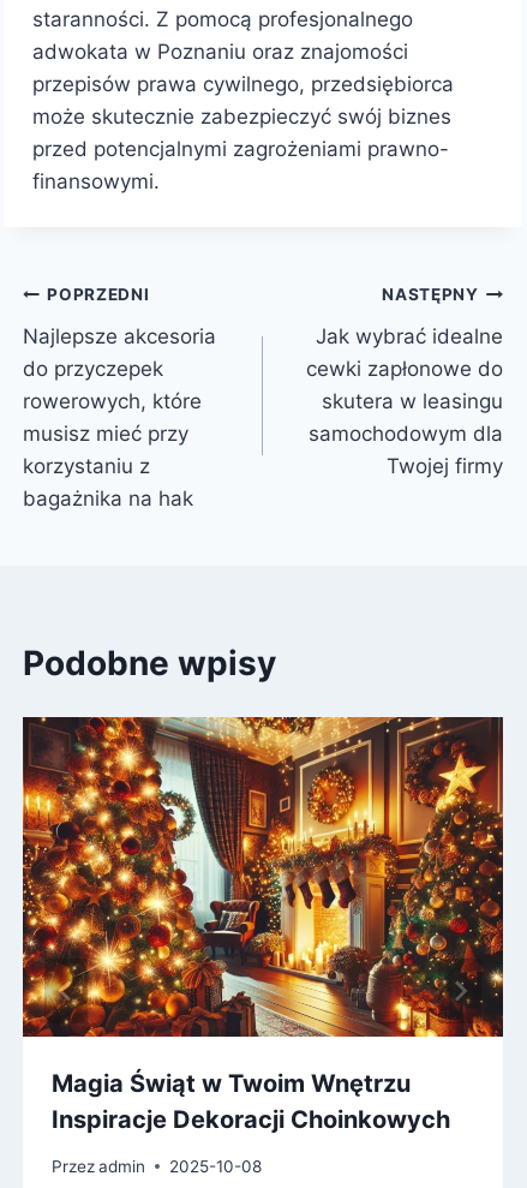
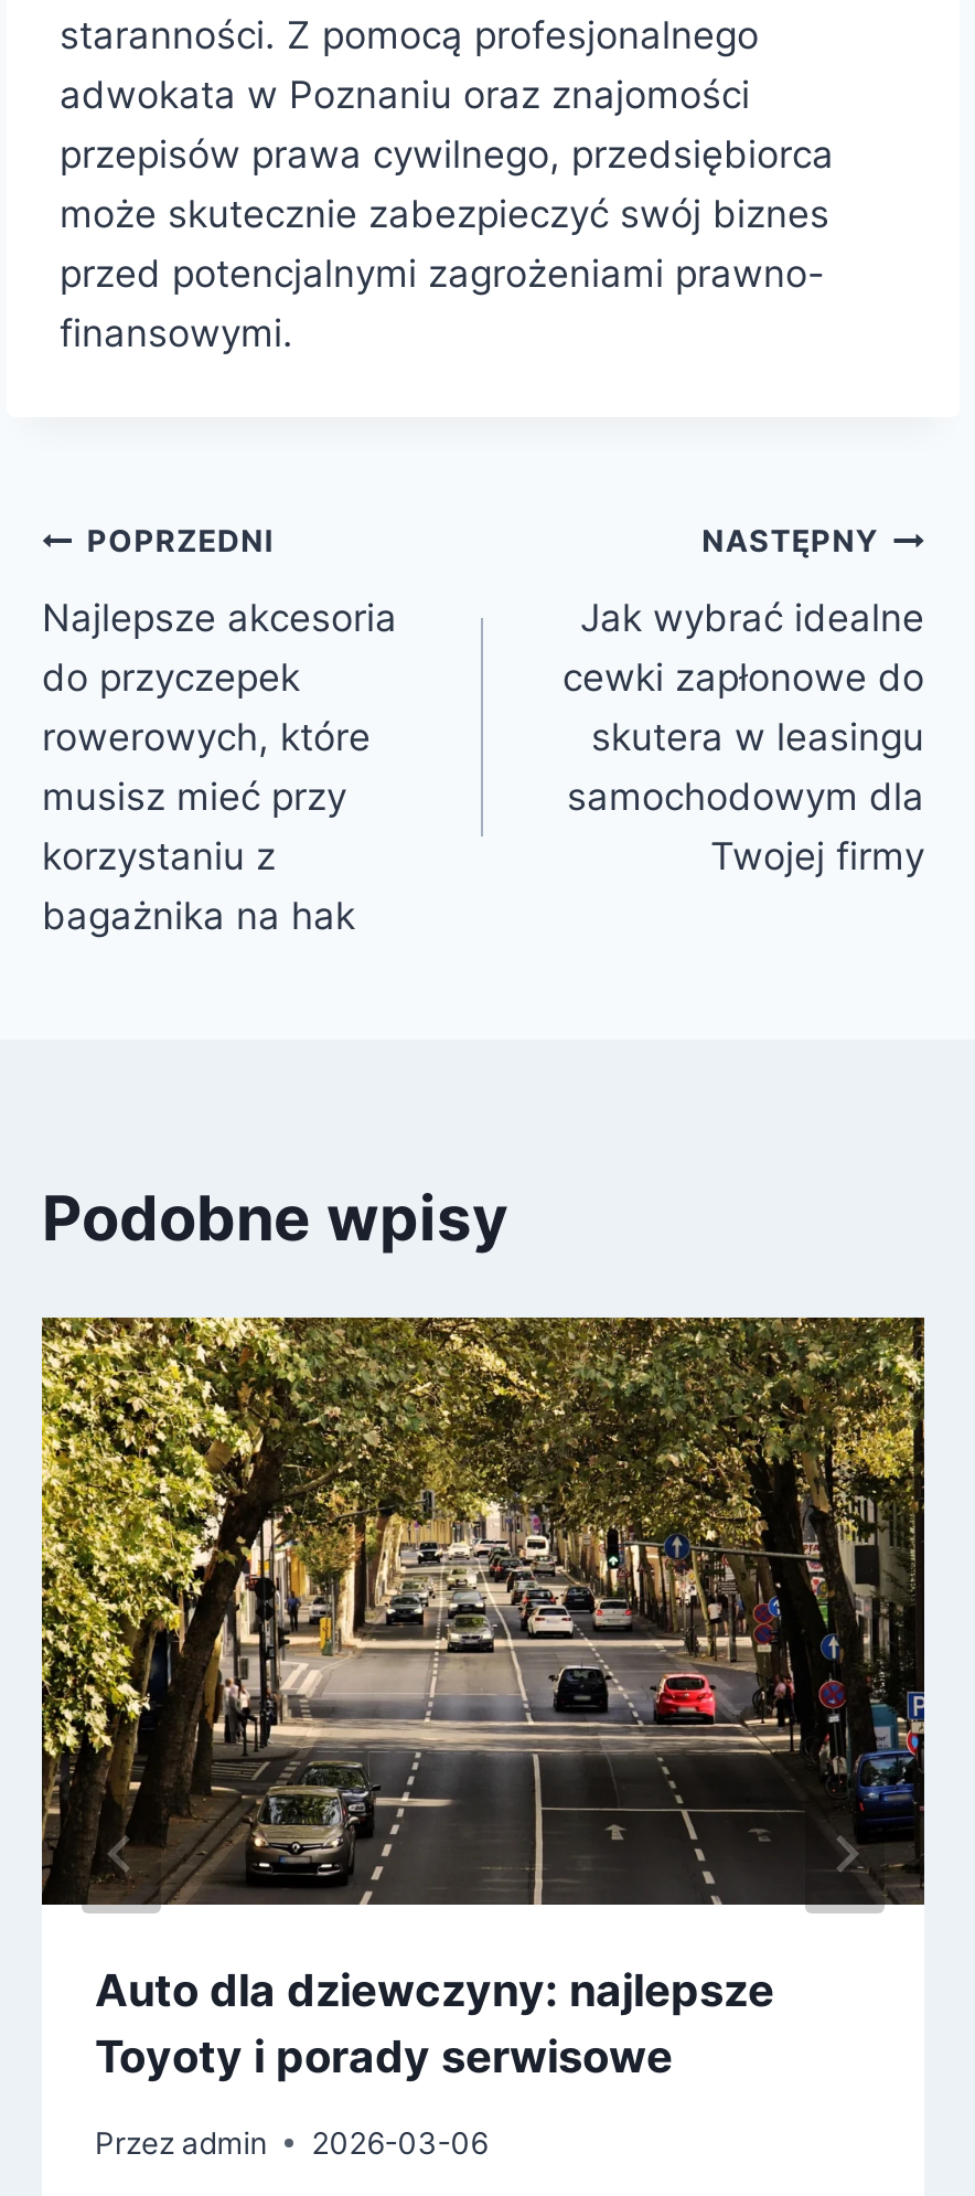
[22,716,504,1134] [image] | Magia Świąt w Twoim Wnętrzu | Inspiracje Dekoracji Choinkowych -> [40,1315,926,2084] [image] | Auto dla dziewczyny: najlepsze | Toyoty i porady serwisowe
[52,1157,262,1176] Przez admin 2025-10-08 -> [95,2125,488,2160] Przez admin 2026-03-06

